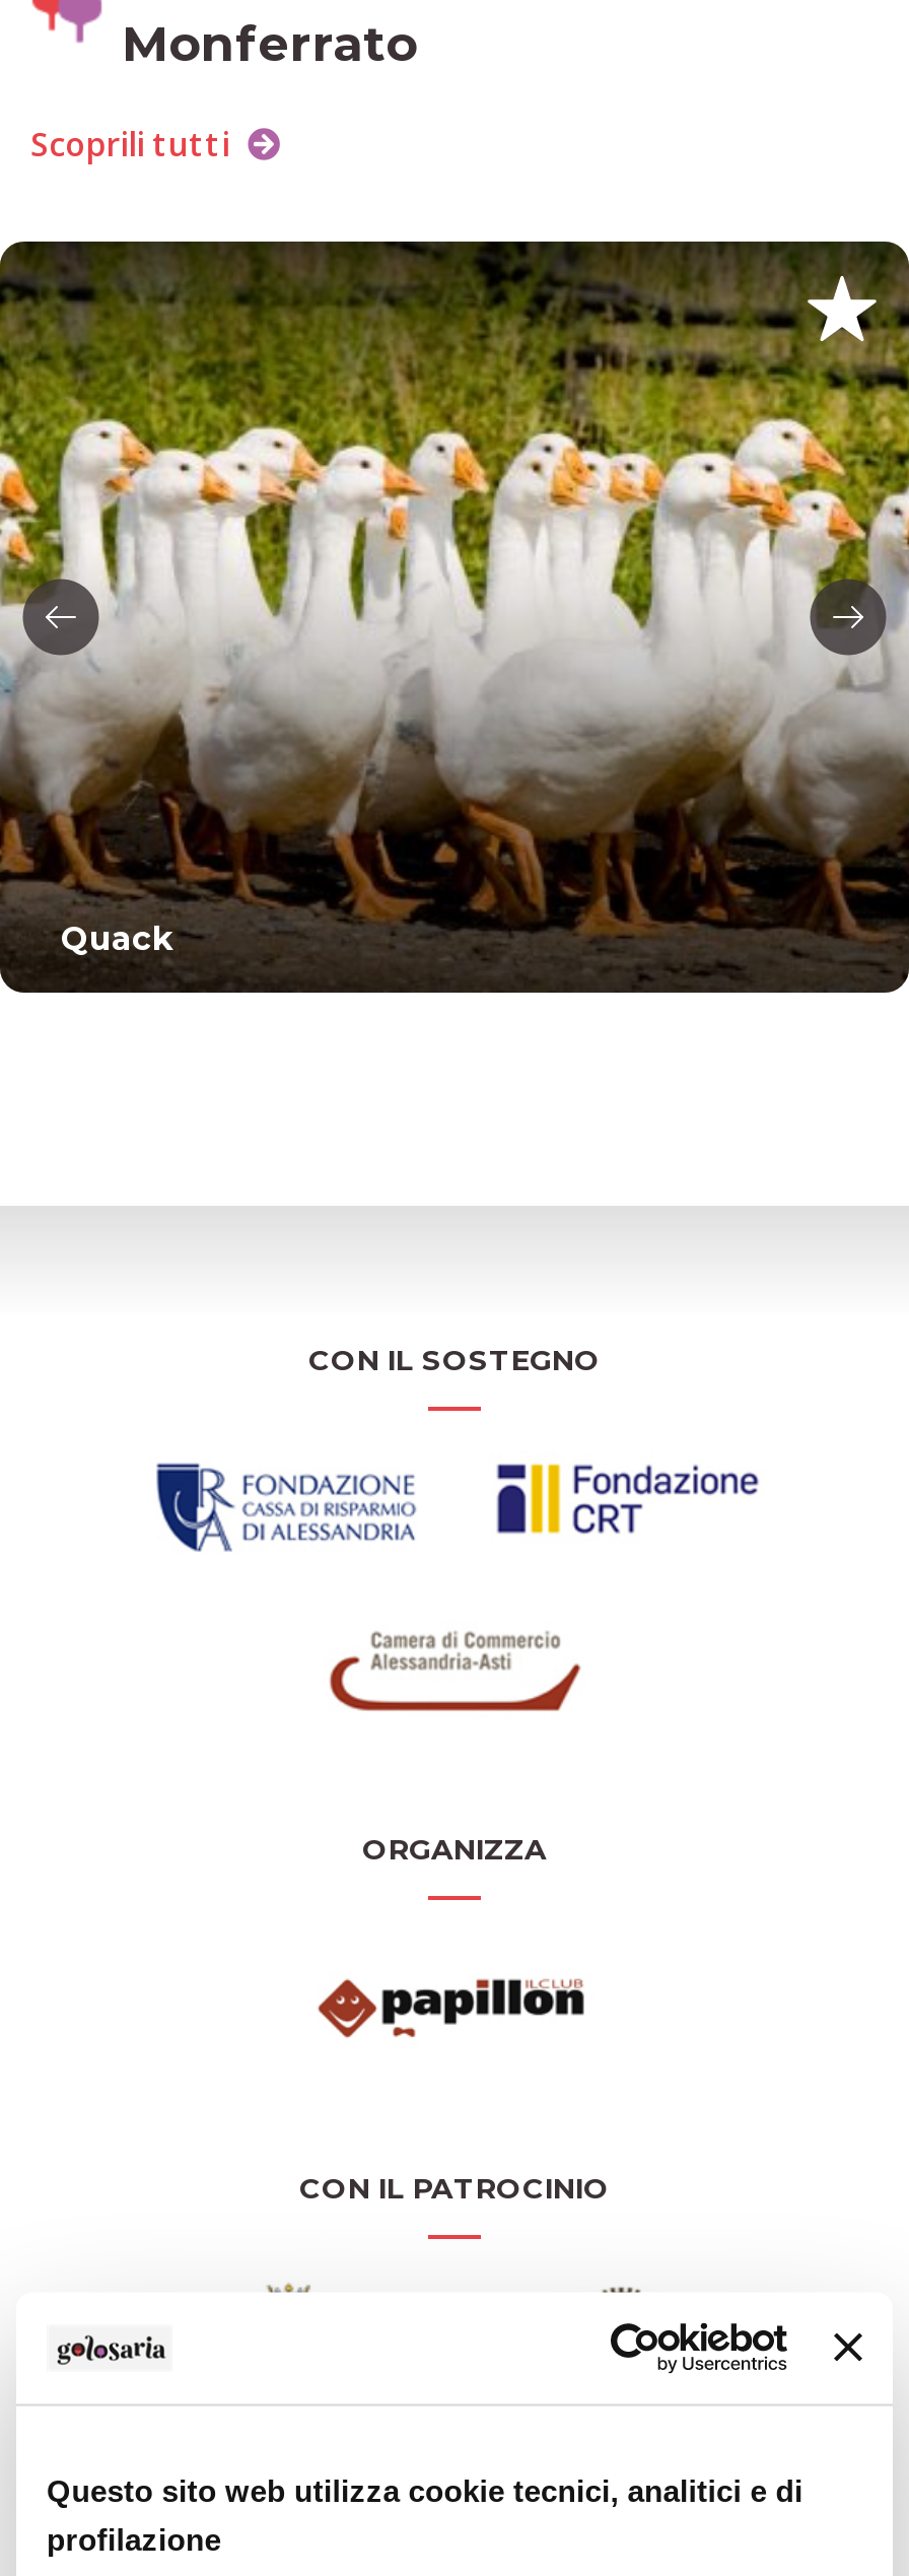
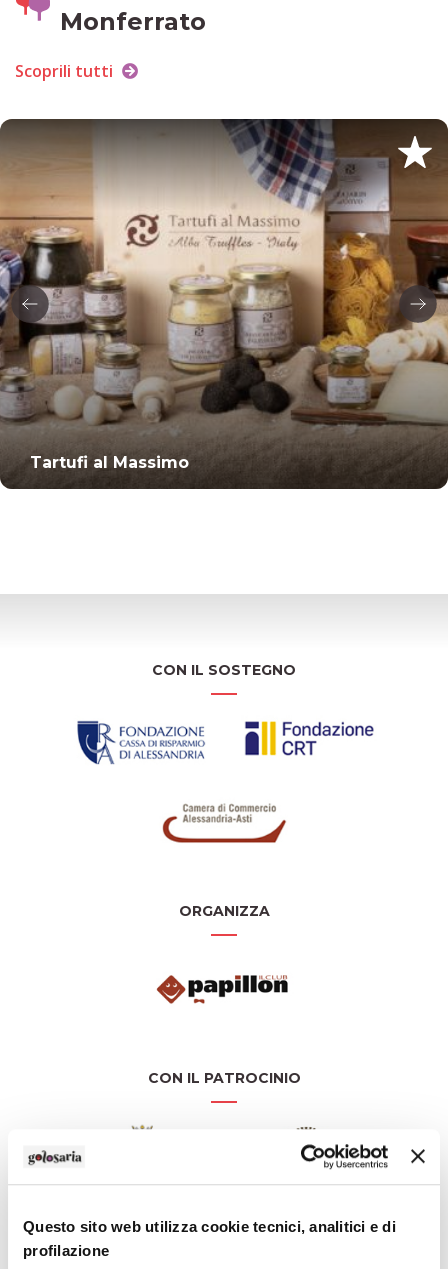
[6,242,903,978] [image] | Quack -> [3,119,445,483] [image] | Tartufi al Massimo

